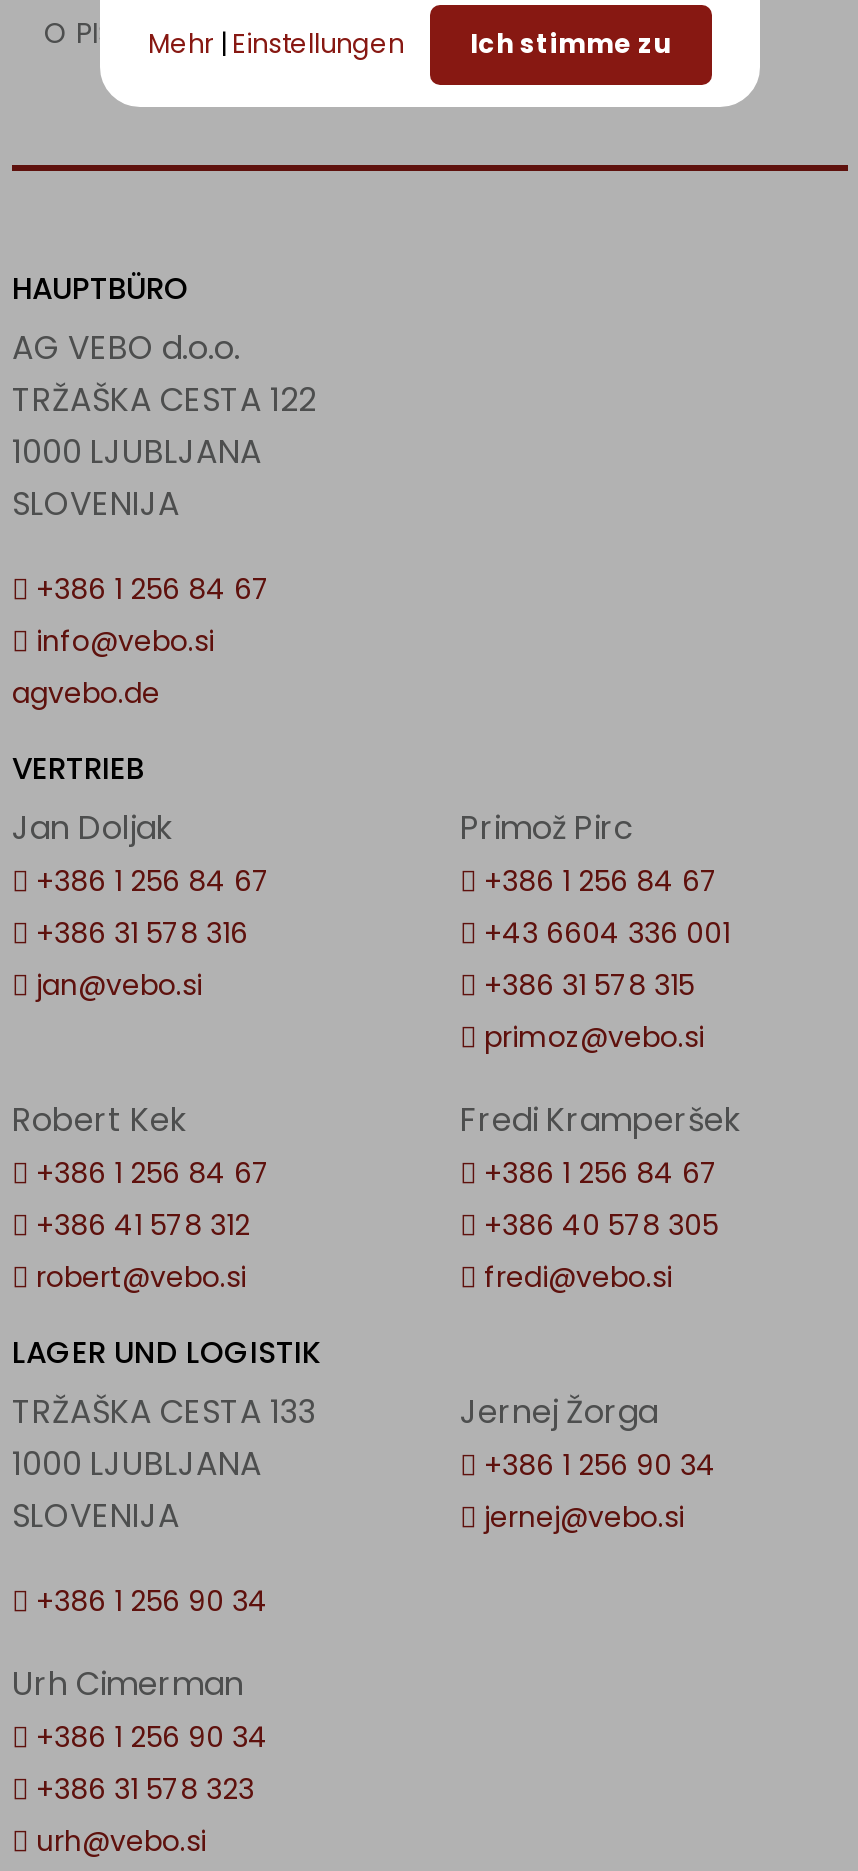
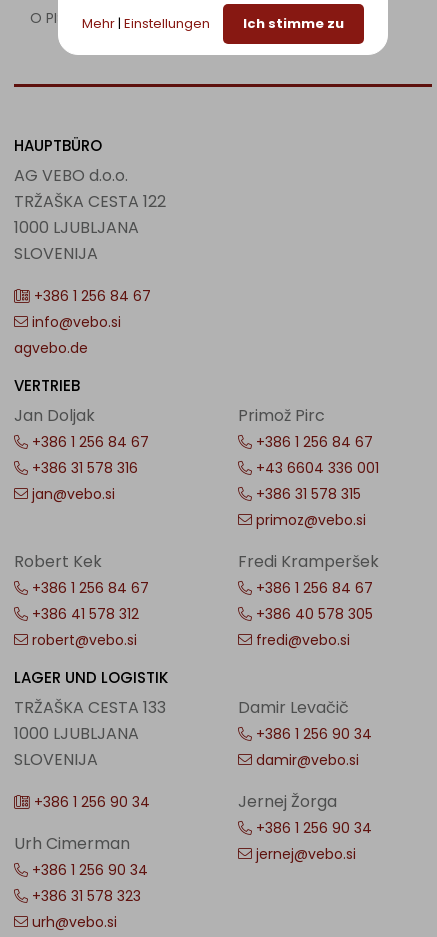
moved [460,1390,716,1538] -> [238,790,372,864]: Jernej Žorga | +386 1 256 90 34 | jernej@vebo.si
none -> [238,696,372,770] Damir Levačič | +386 1 256 90 34 | damir@vebo.si

